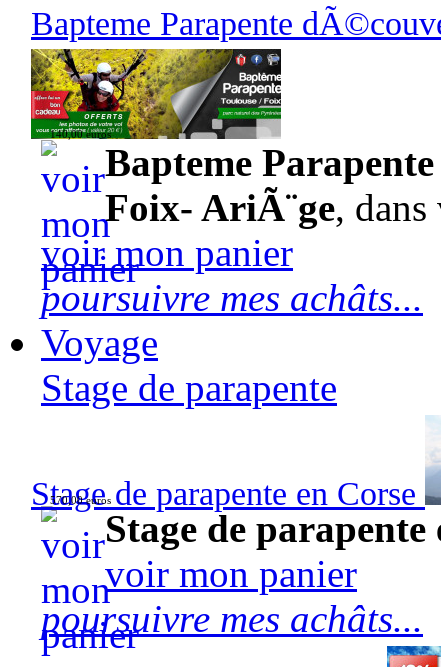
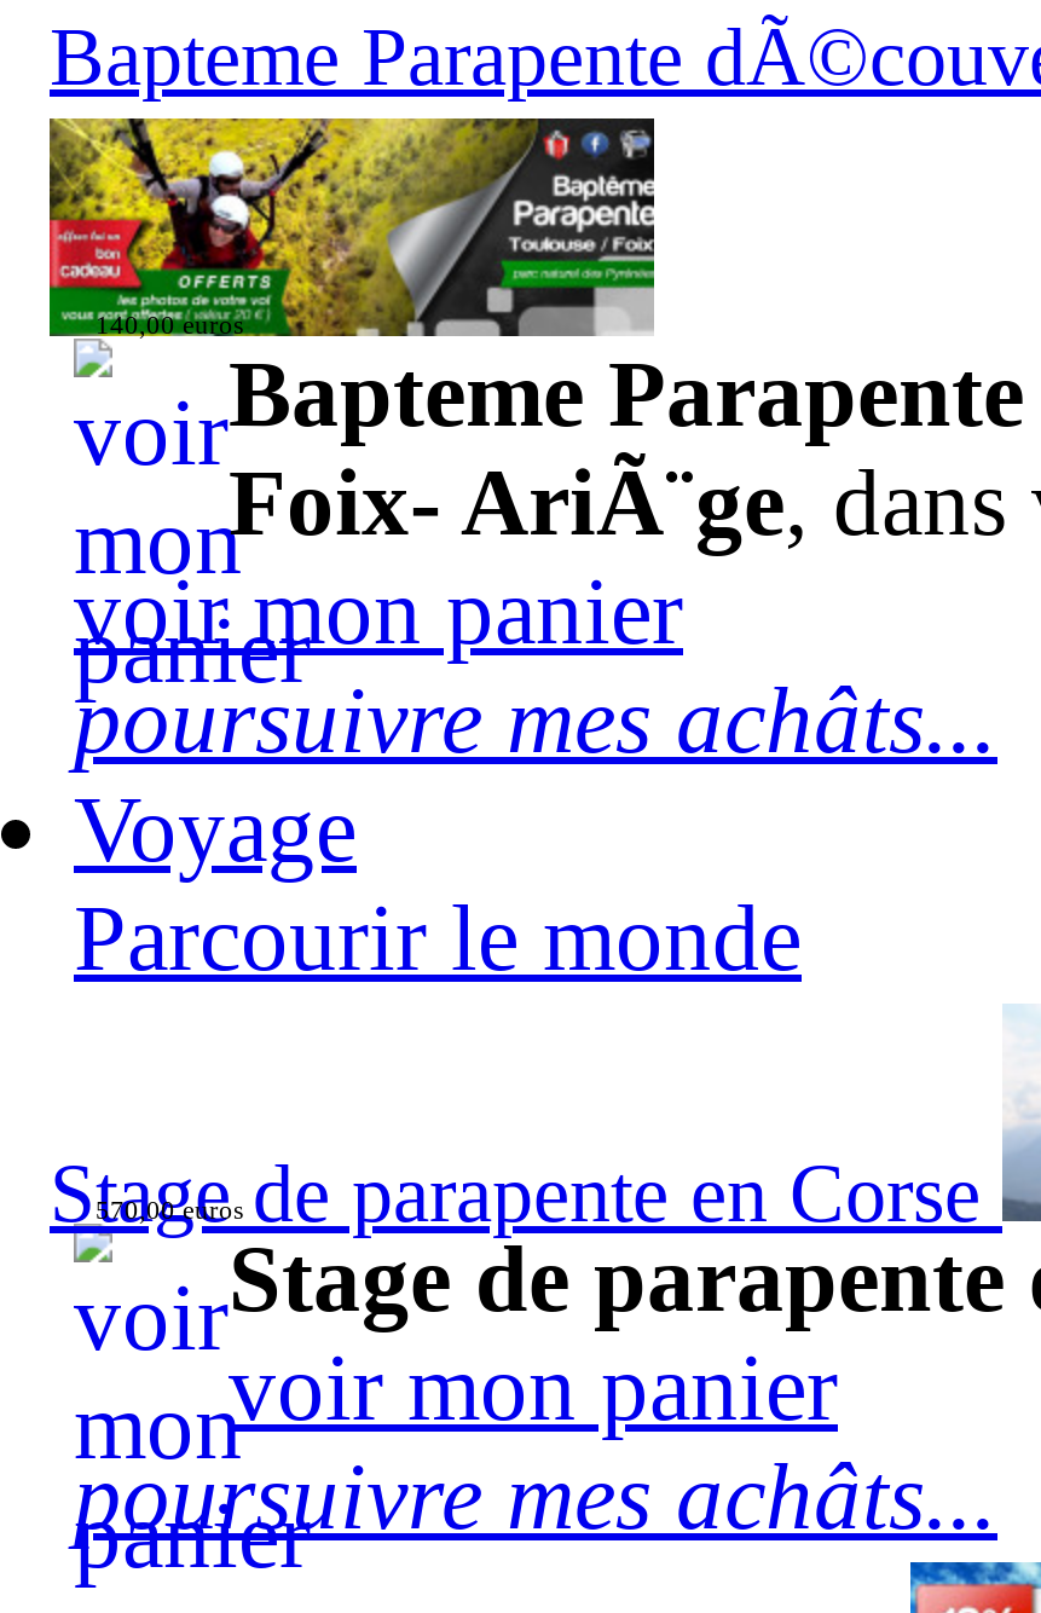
[41,366,337,409] Stage de parapente -> [74,885,802,989] Parcourir le monde

